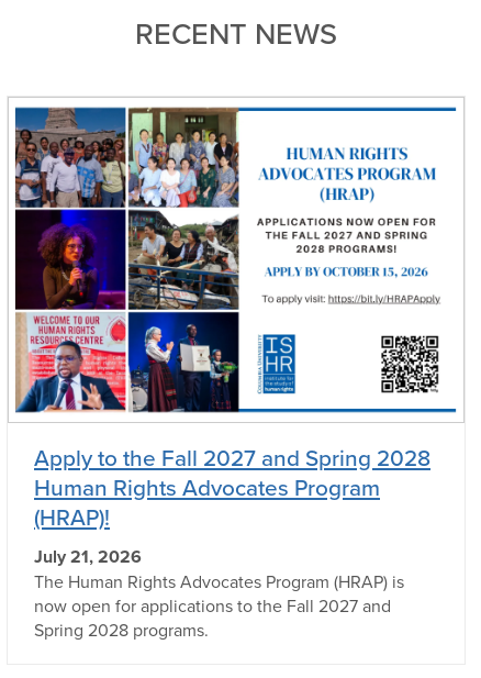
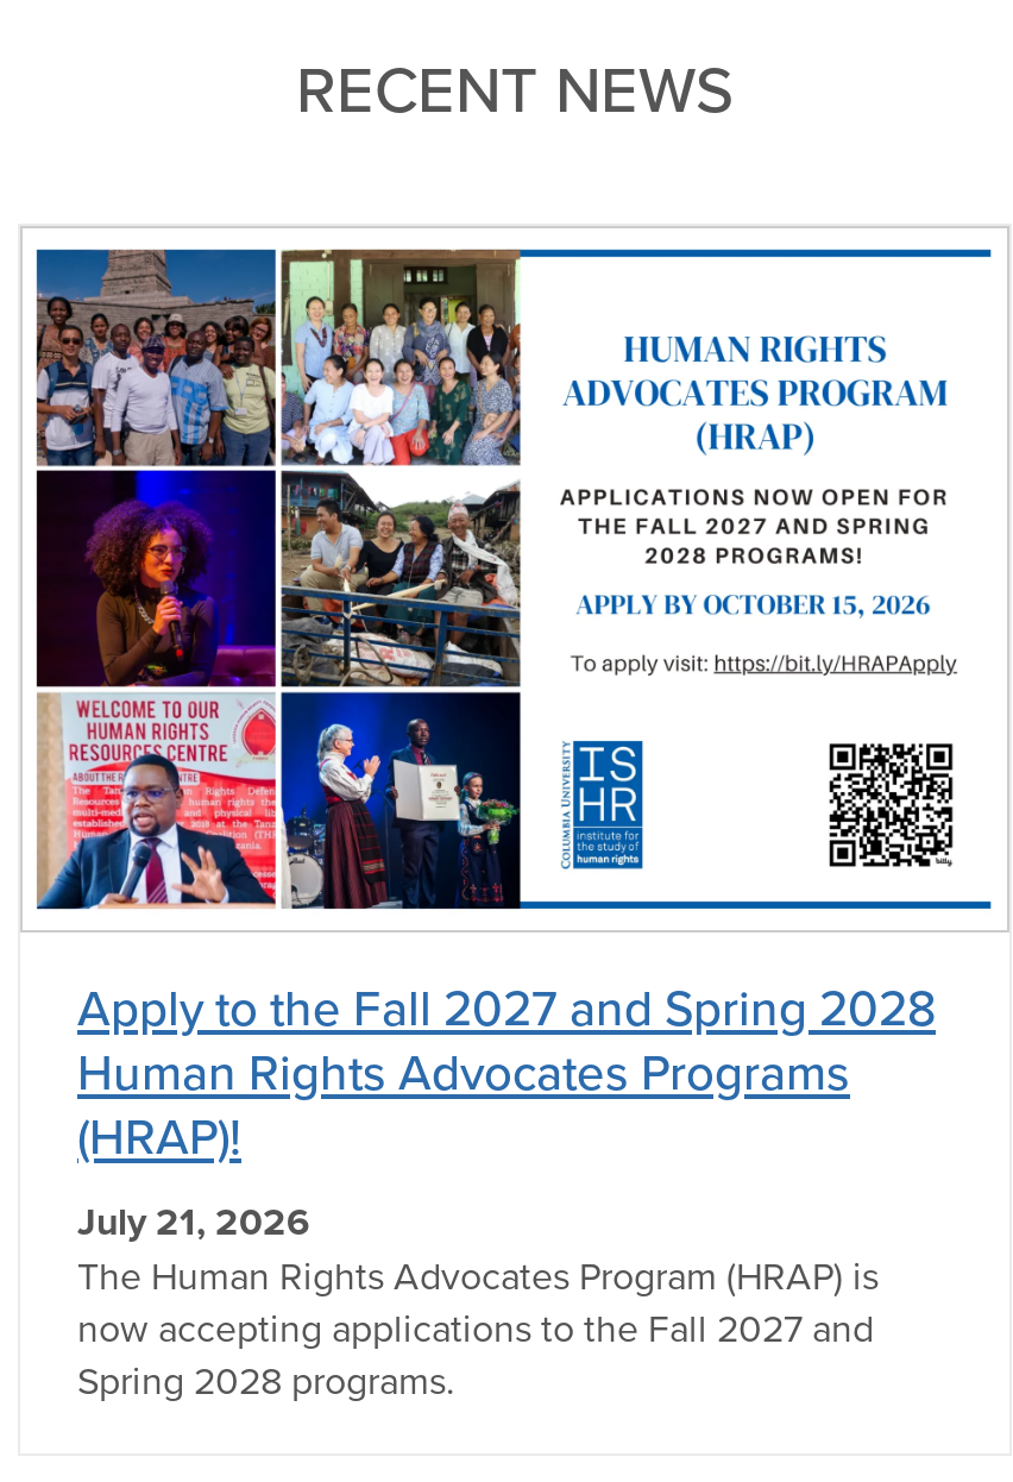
[34,472,380,504] Human Rights Advocates Program -> [77,1038,850,1107] Human Rights Advocates Programs
[34,594,391,618] now open for applications to the Fall 2027 and -> [77,1302,874,1354] now accepting applications to the Fall 2027 and

